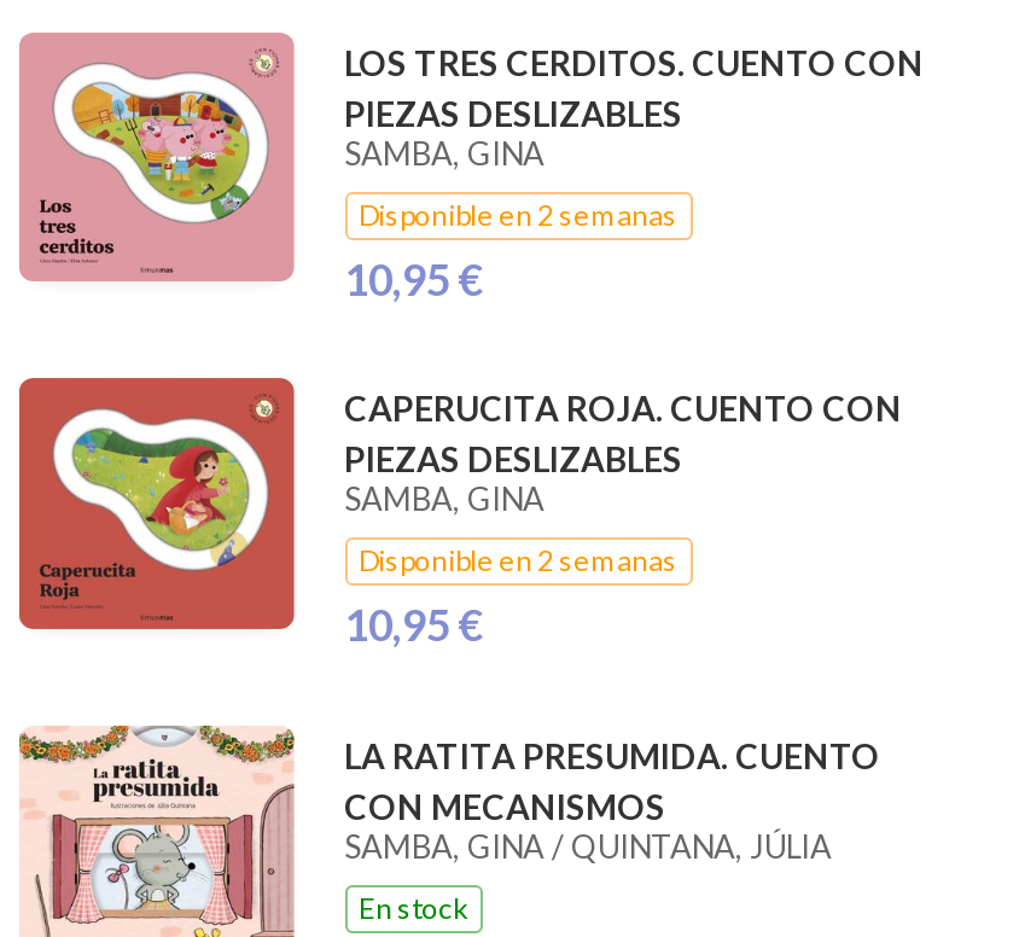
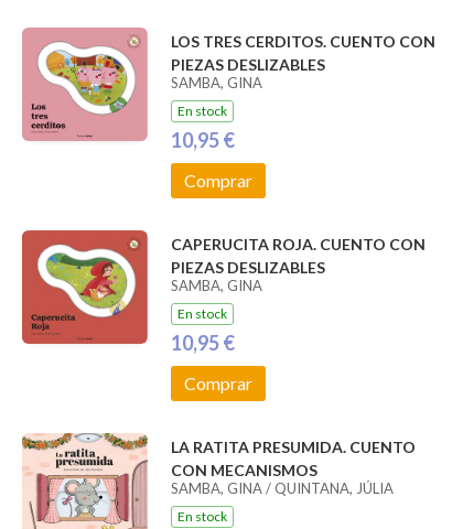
[359,197,677,233] Disponible en 2 semanas -> [177,102,227,118] En stock
none -> [184,169,252,190] Comprar
[359,544,677,580] Disponible en 2 semanas -> [177,305,227,321] En stock
none -> [184,372,252,393] Comprar

